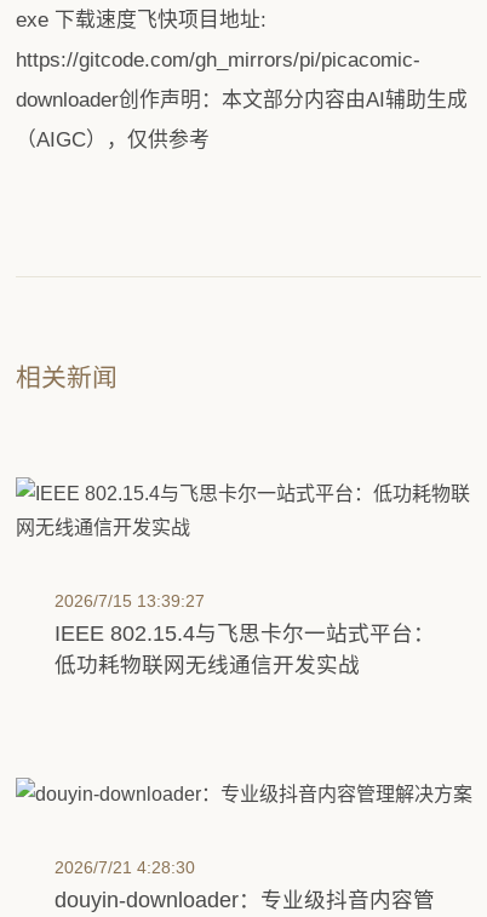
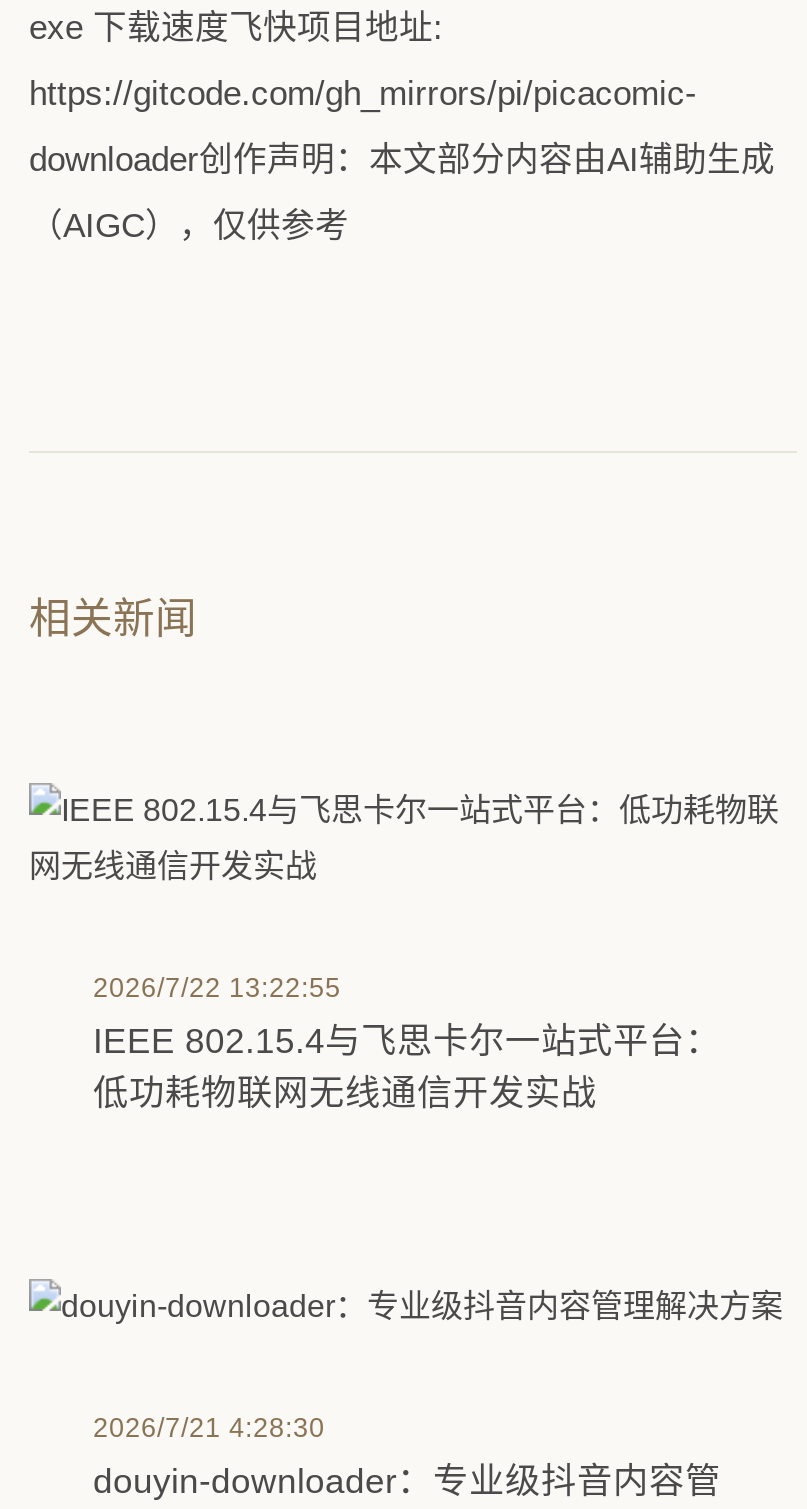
[55,592,205,611] 2026/7/15 13:39:27 -> [93,973,341,1003] 2026/7/22 13:22:55

